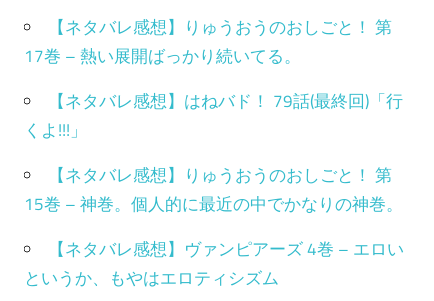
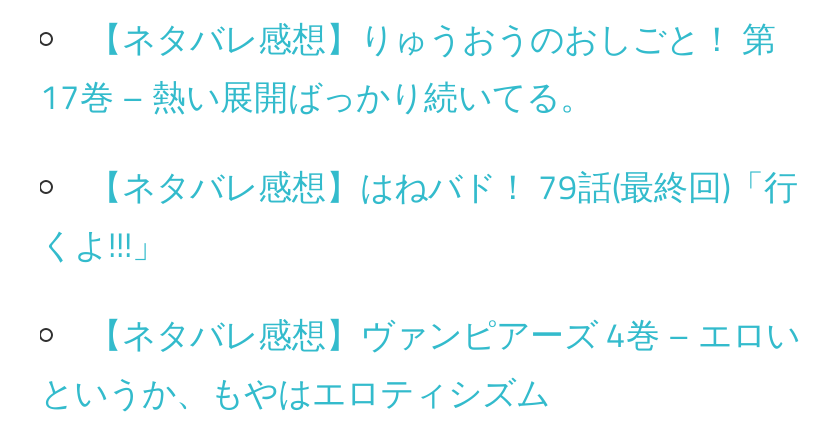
[24,162,403,217] 【ネタバレ感想】りゅうおうのおしごと！ 第 | 15巻 – 神巻。個人的に最近の中でかなりの神巻。 -> none

